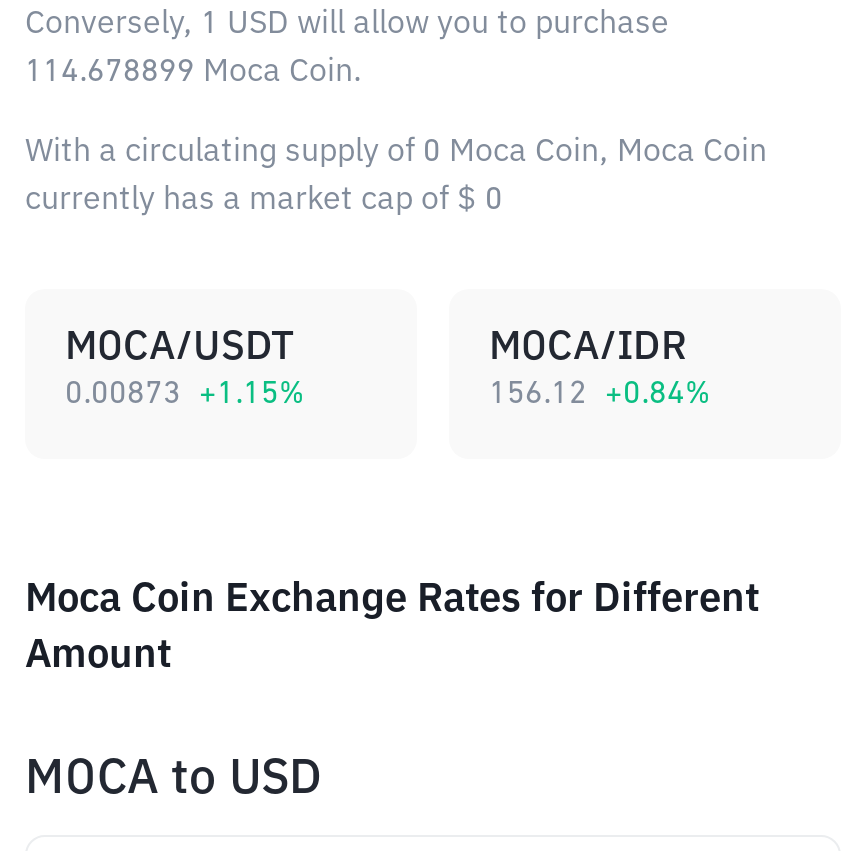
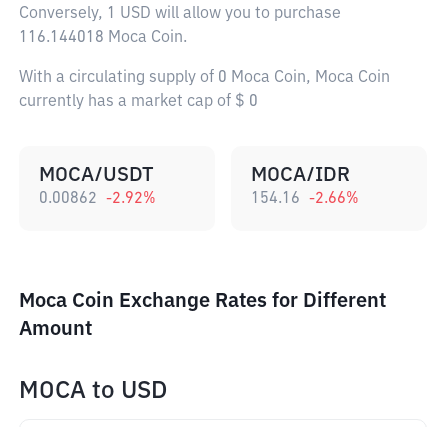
[25,57,361,89] 114.678899 Moca Coin. -> [19,30,187,46] 116.144018 Moca Coin.
[65,379,305,411] 0.00873 + 1.15% -> [39,191,156,207] 0.00862 -2.92%
[489,379,711,411] 156.12 +0.84% -> [251,191,359,207] 154.16 -2.66%

